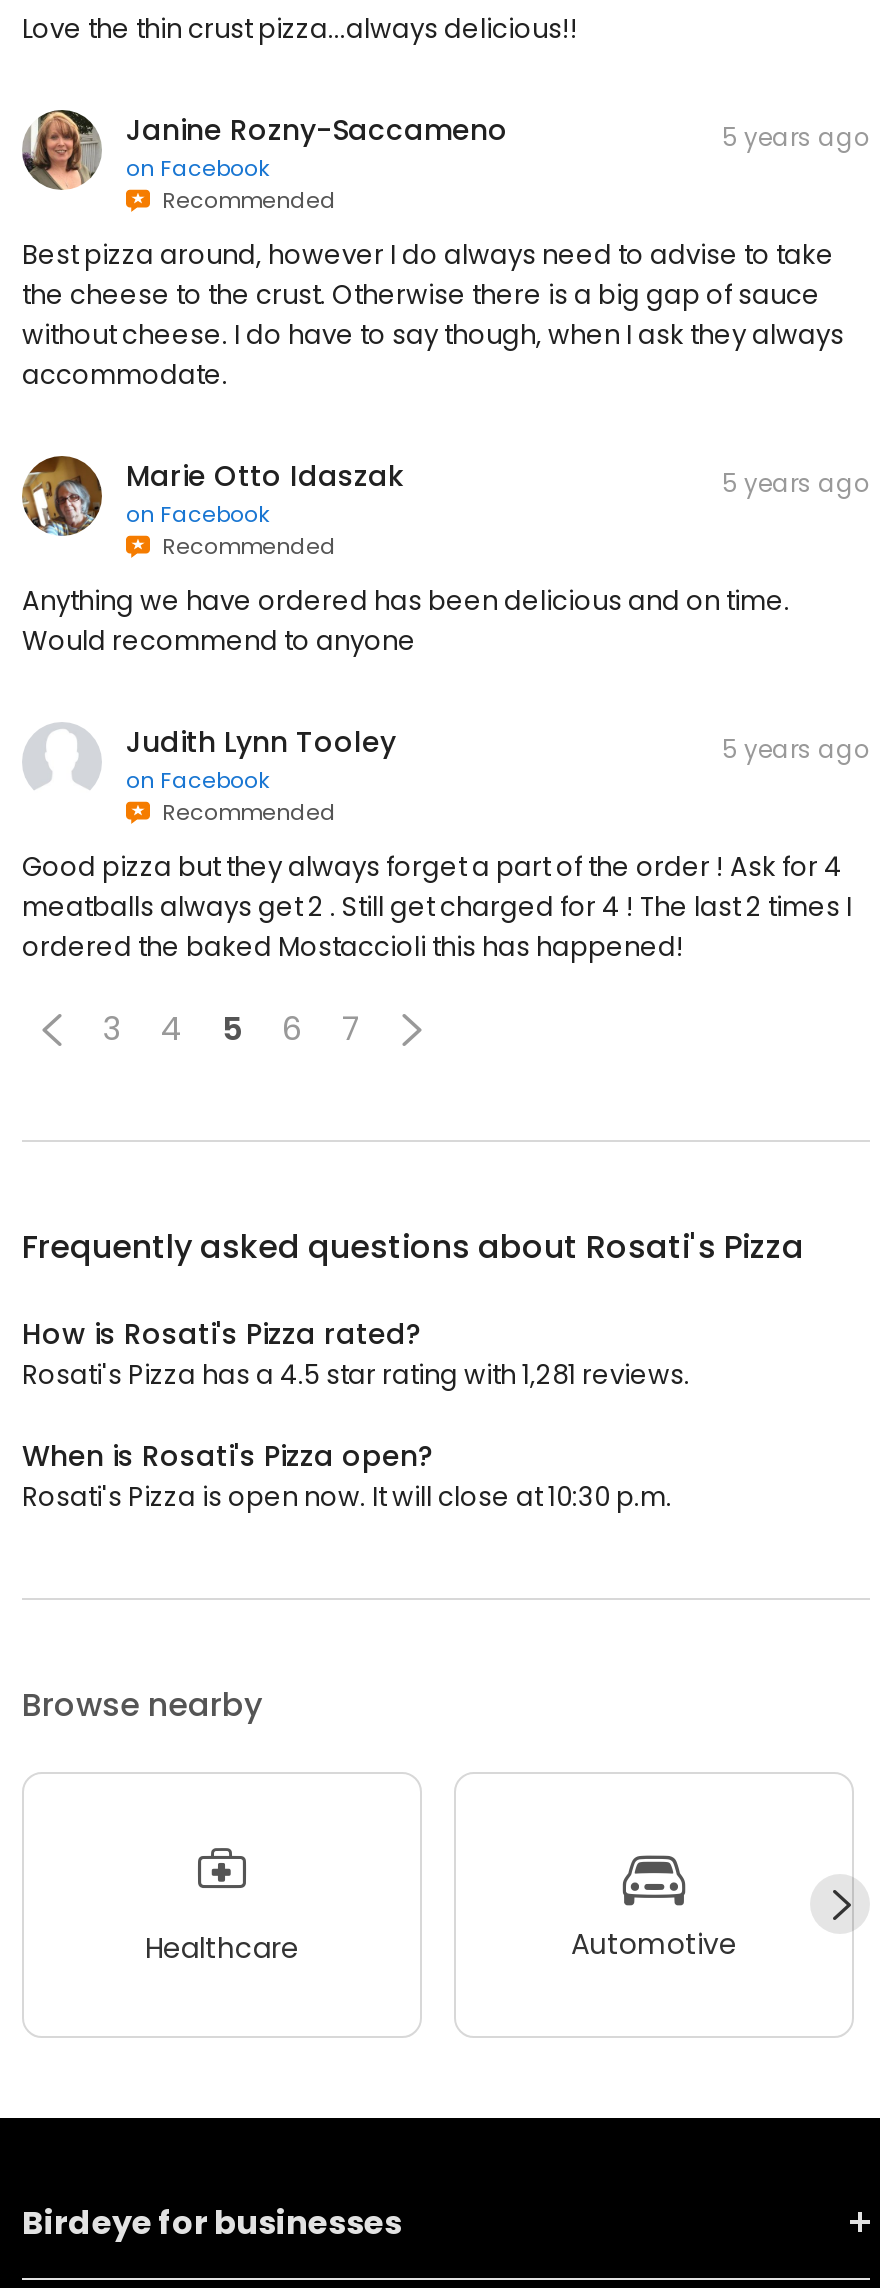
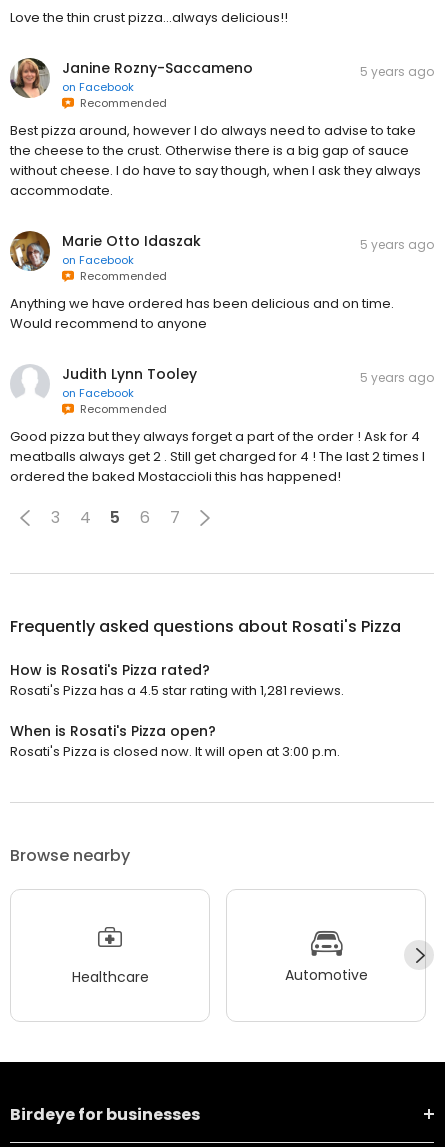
[22,1478,672,1516] Rosati's Pizza is open now. It will close at 10:30 p.m. -> [10,742,340,761] Rosati's Pizza is closed now. It will open at 3:00 p.m.

